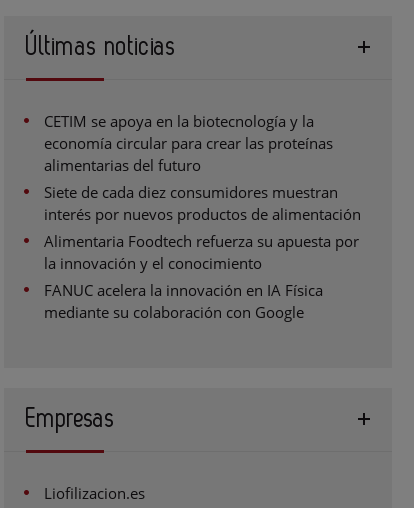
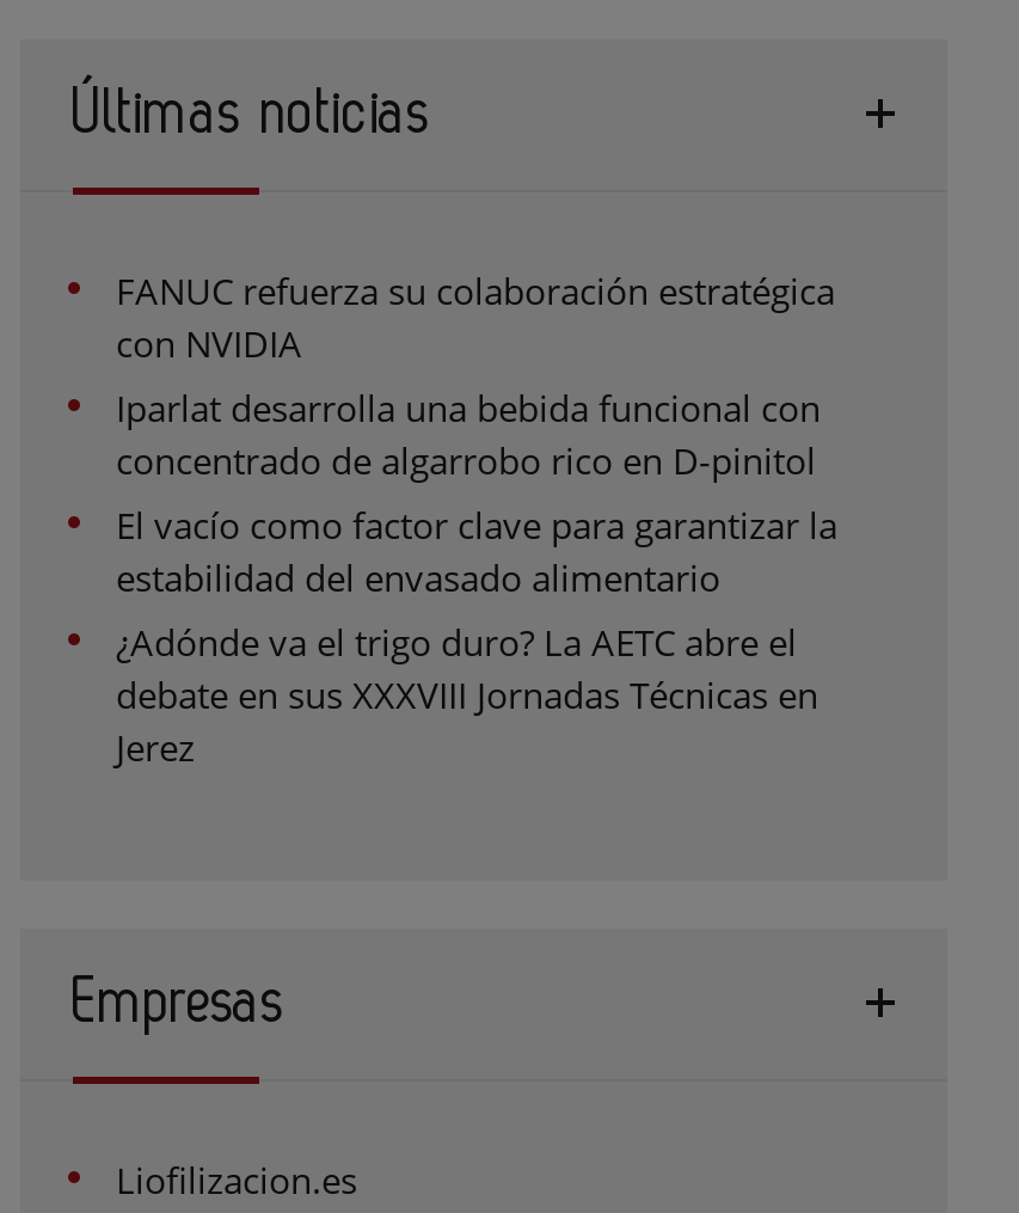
[44,111,361,322] CETIM se apoya en la biotecnología y la | economía circular para crear las proteínas | alimentarias del futuro | Siete de cada diez consumidores muestran | interés por nuevos productos de alimentación | Alimentaria Foodtech refuerza su apuesta por | la innovación y el conocimiento | FANUC acelera la innovación en IA Física | mediante su colaboración con Google -> [116,266,837,771] FANUC refuerza su colaboración estratégica | con NVIDIA | Iparlat desarrolla una bebida funcional con | concentrado de algarrobo rico en D-pinitol | El vacío como factor clave para garantizar la | estabilidad del envasado alimentario | ¿Adónde va el trigo duro? La AETC abre el | debate en sus XXXVIII Jornadas Técnicas en | Jerez

